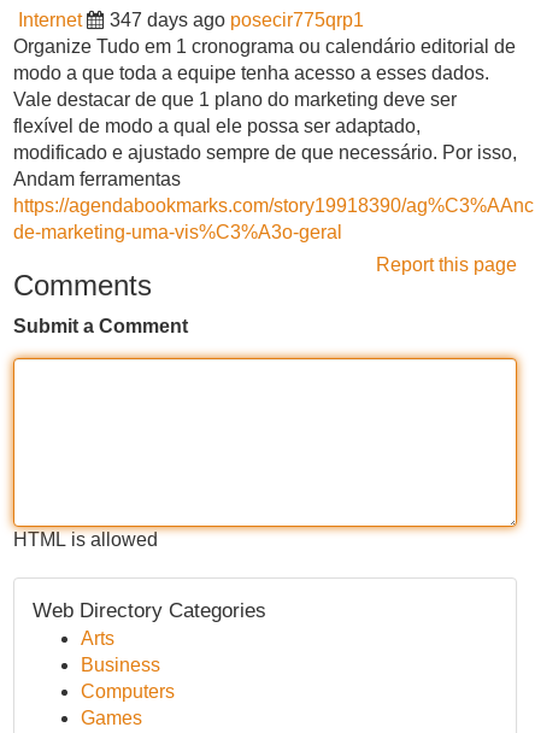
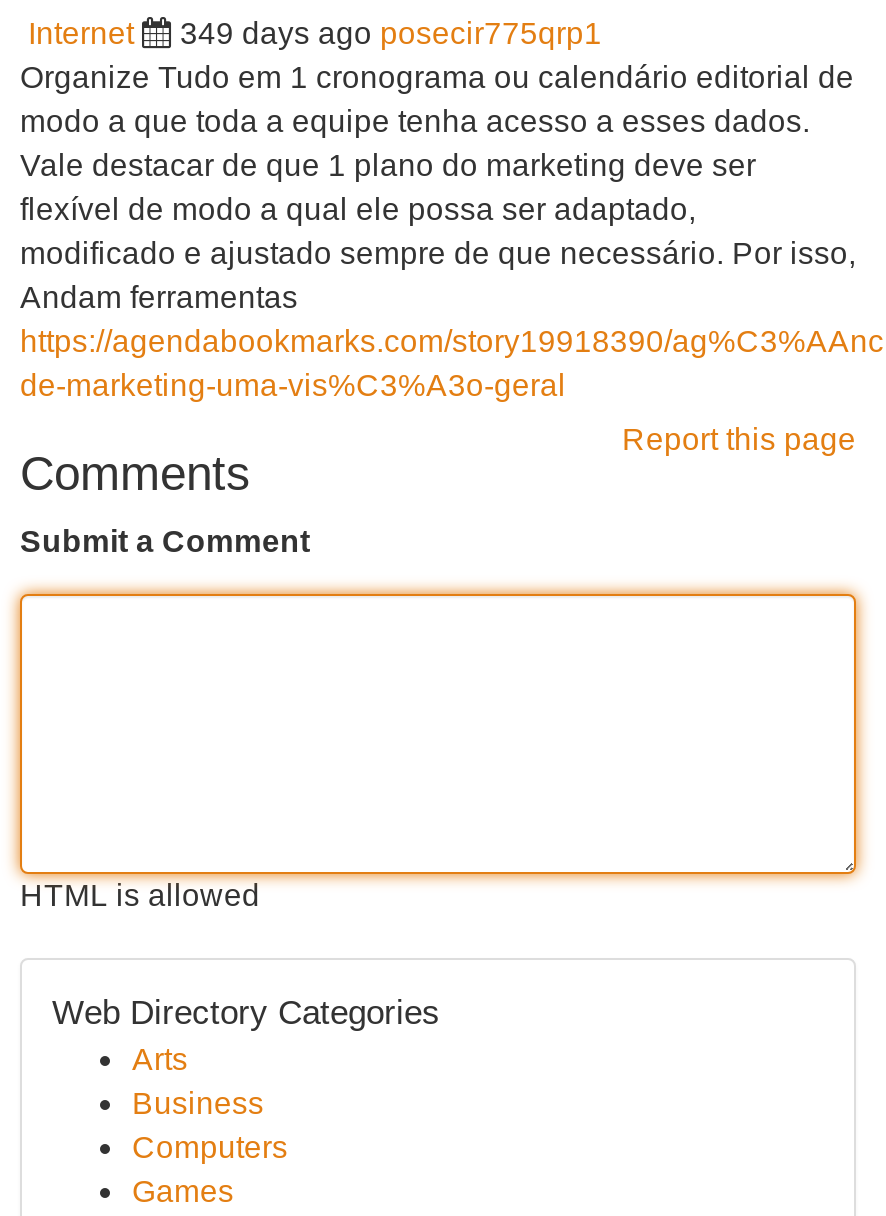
[110,10,364,30] 347 days ago posecir775qrp1 -> [180,16,602,50] 349 days ago posecir775qrp1

